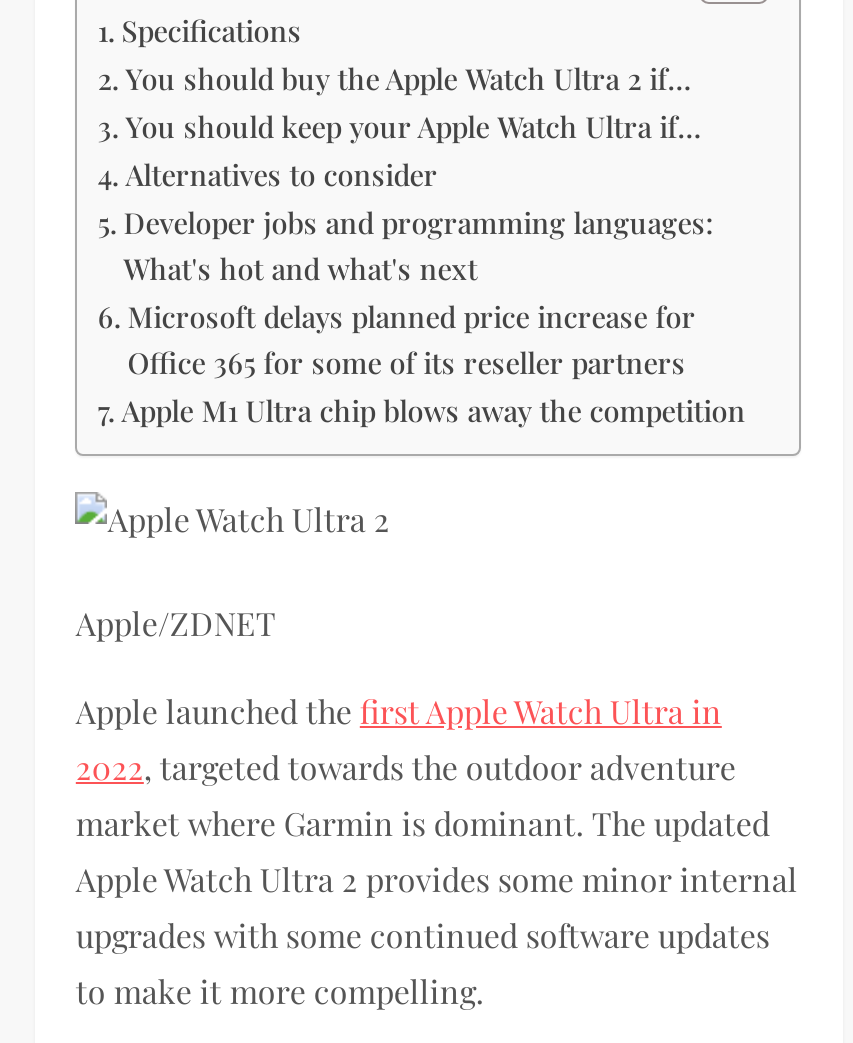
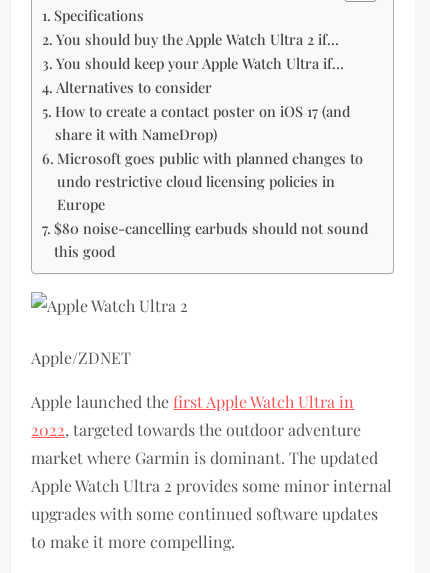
[122,202,746,430] Developer jobs and programming languages: | What's hot and what's next | Microsoft delays planned price increase for | Office 365 for some of its reseller partners | Apple M1 Ultra chip blows away the competition -> [54,101,368,261] How to create a contact poster on iOS 17 (and | share it with NameDrop) | Microsoft goes public with planned changes to | undo restrictive cloud licensing policies in | Europe | $80 noise-cancelling earbuds should not sound | this good

